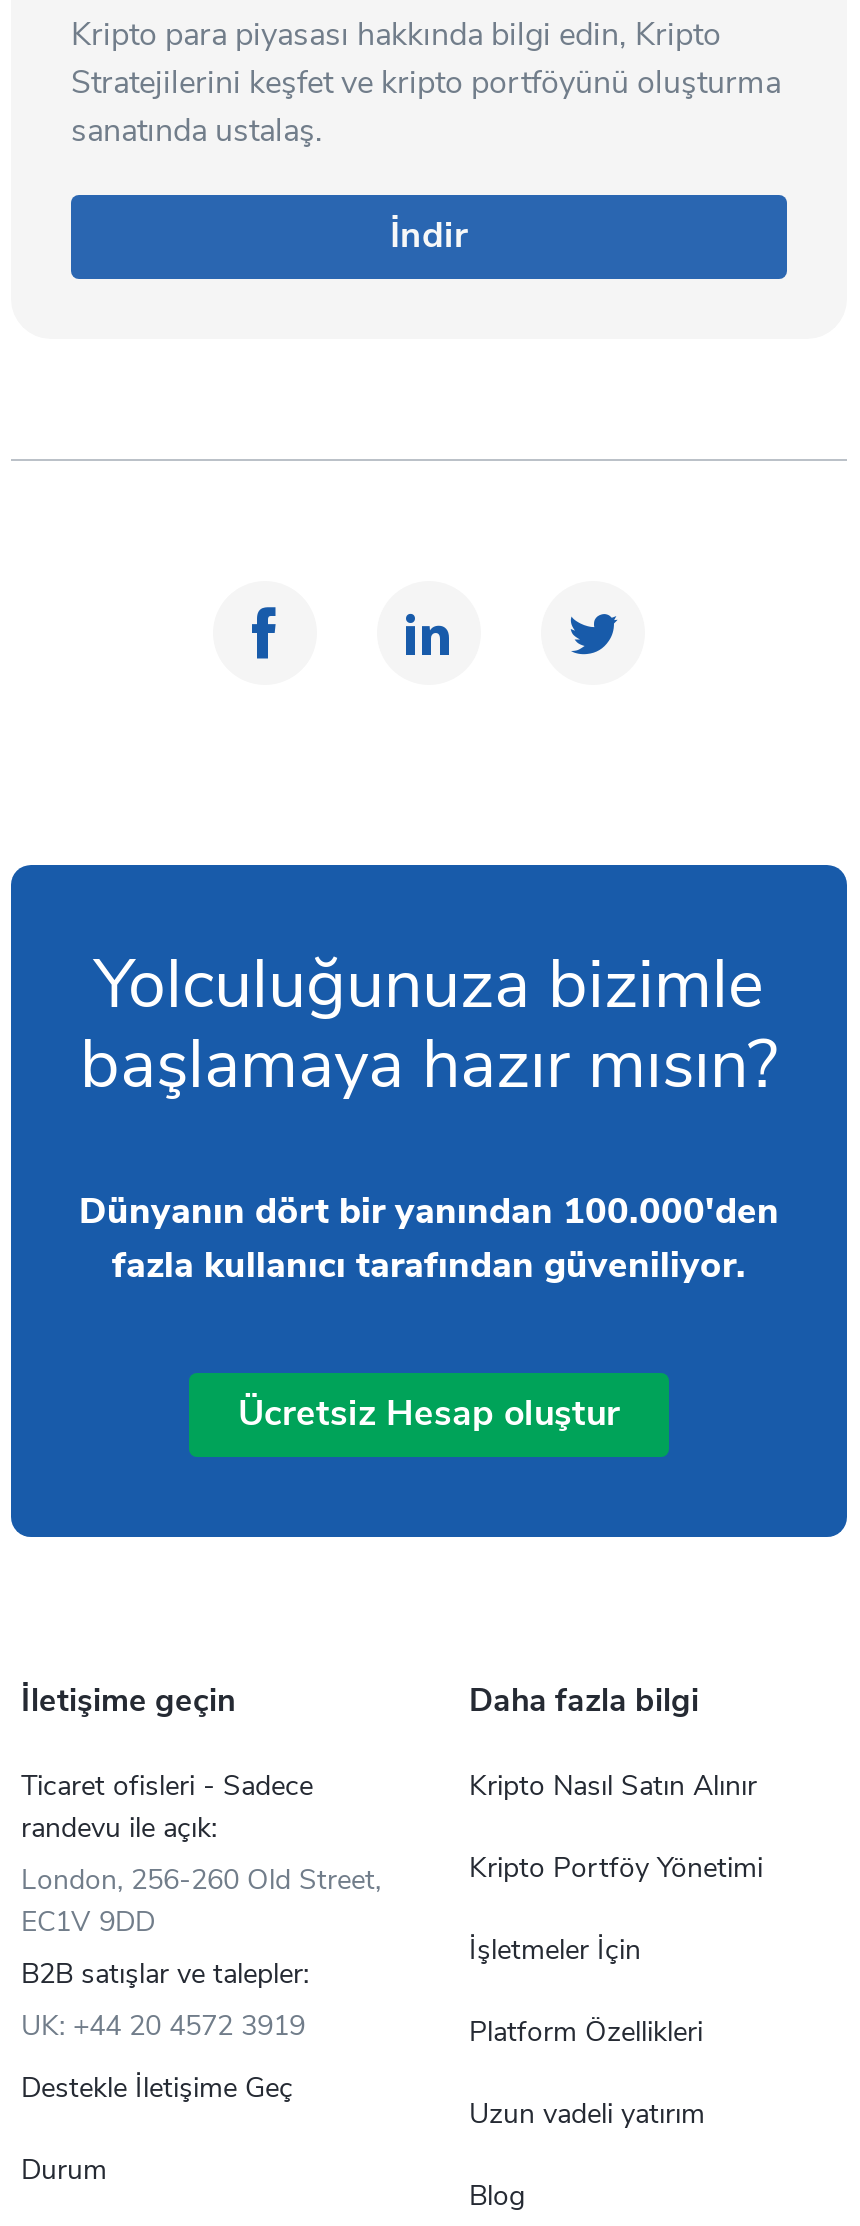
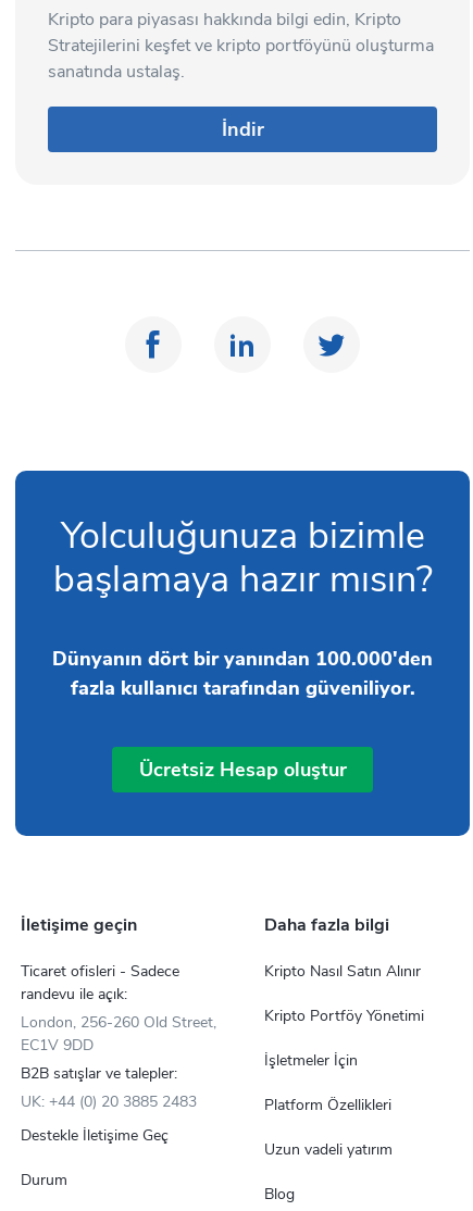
[21,2007,305,2045] UK: +44 20 4572 3919 -> [21,1092,197,1113] UK: +44 (0) 20 3885 2483

